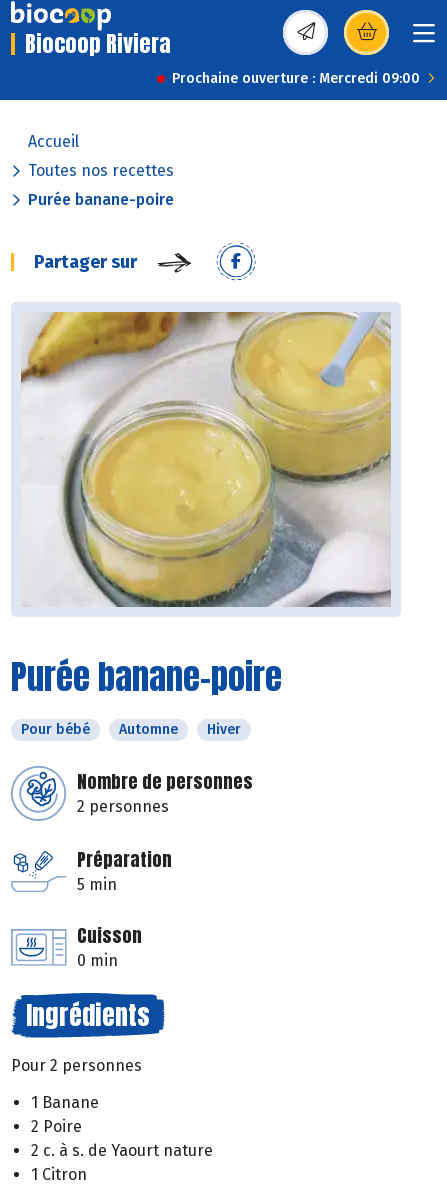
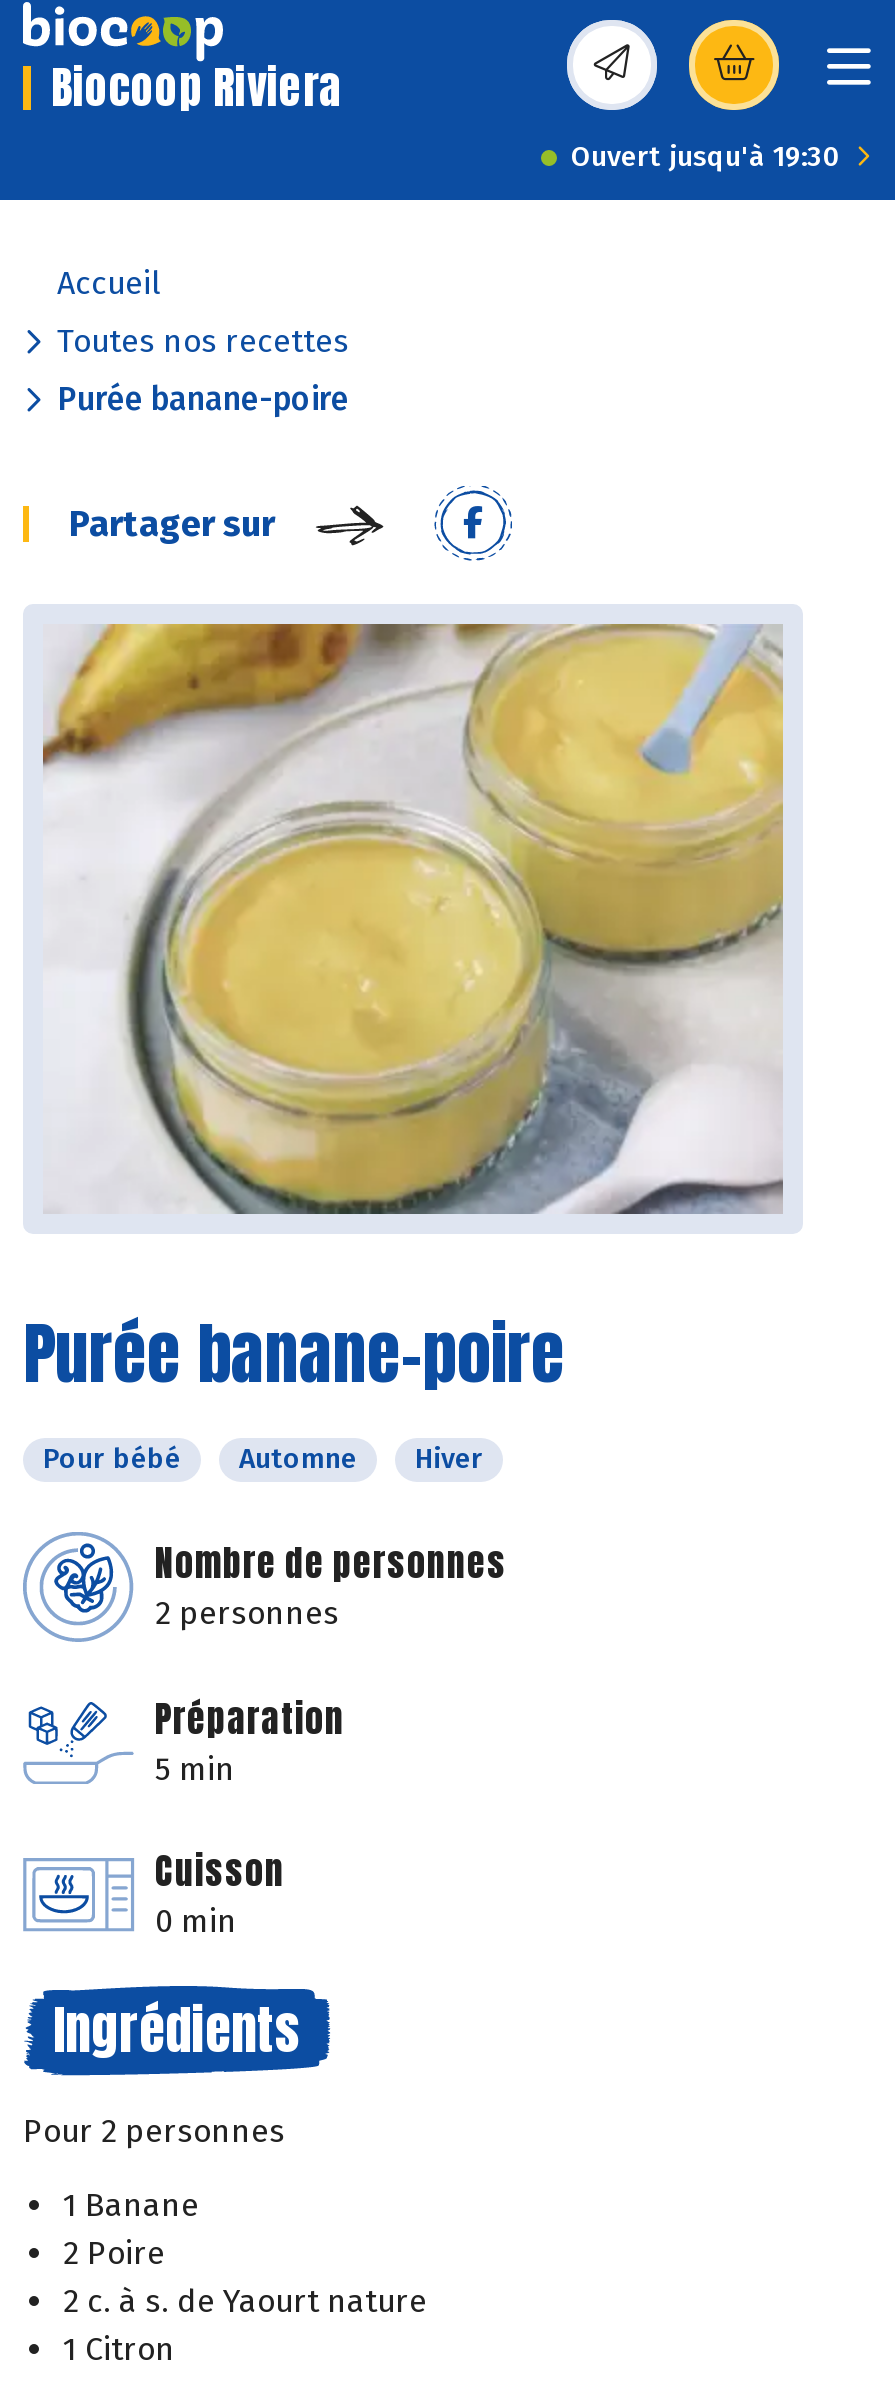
[172,70,420,87] Prochaine ouverture : Mercredi 09:00 -> [571,140,841,174] Ouvert jusqu'à 19:30

